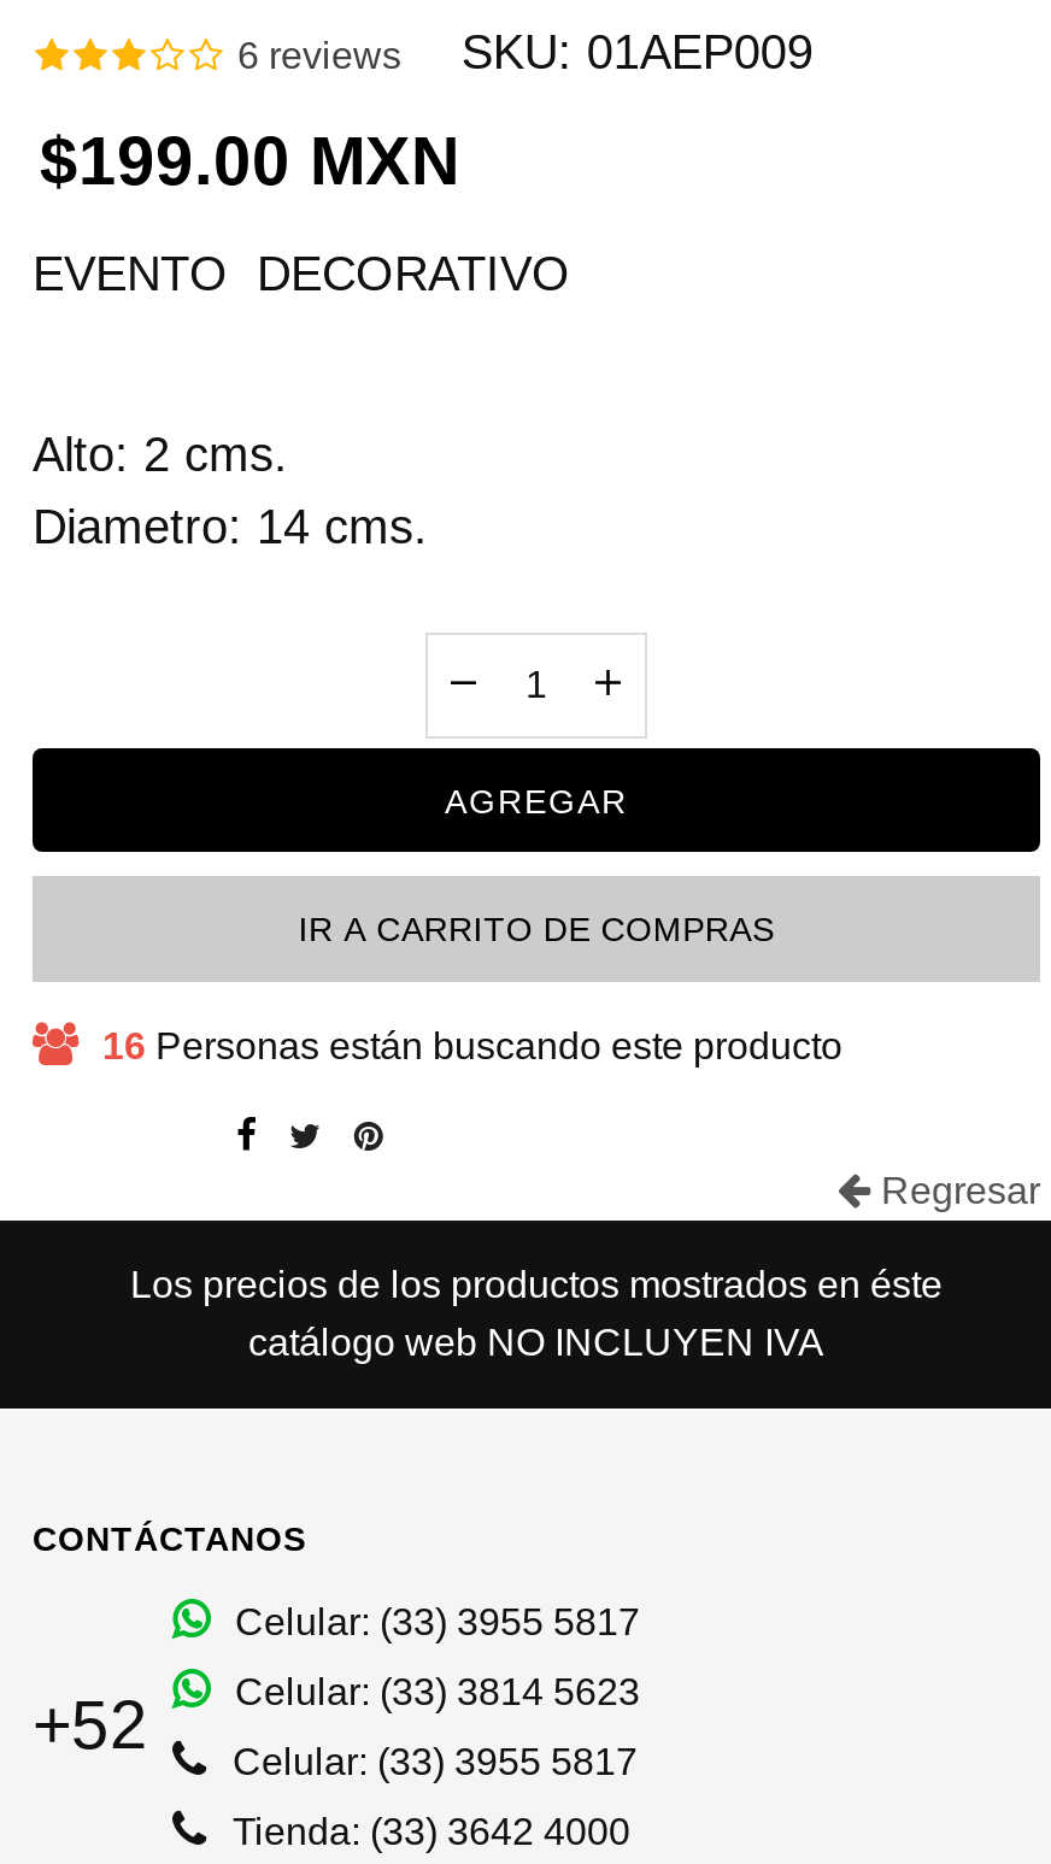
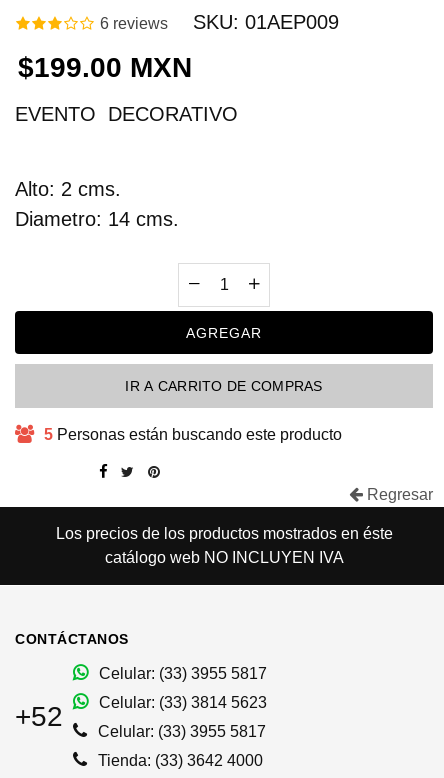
[102,1025,842,1066] 16 Personas están buscando este producto -> [44,426,342,443] 5 Personas están buscando este producto

